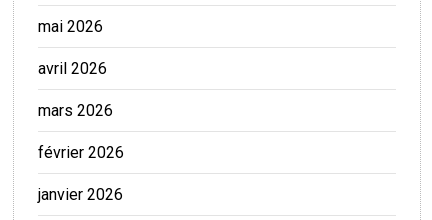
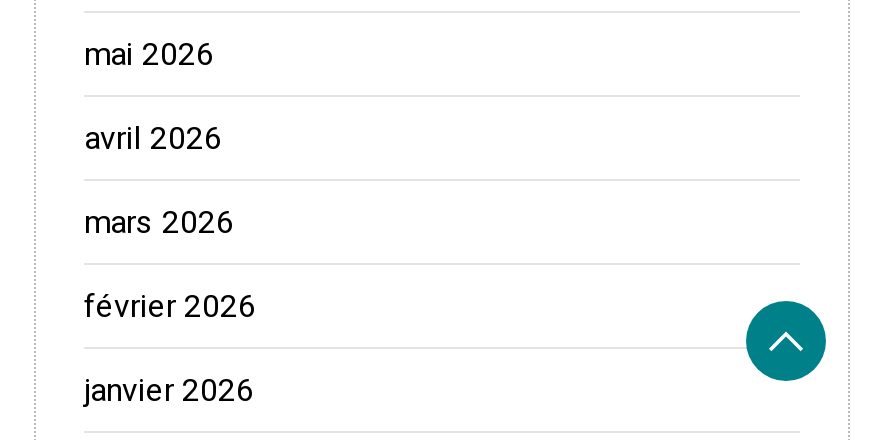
none -> [744,298,828,384] [image]

